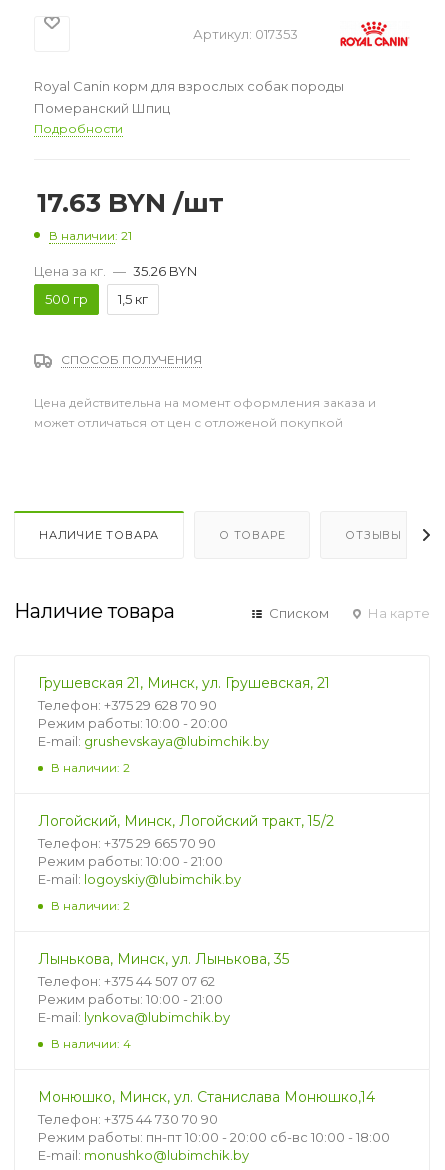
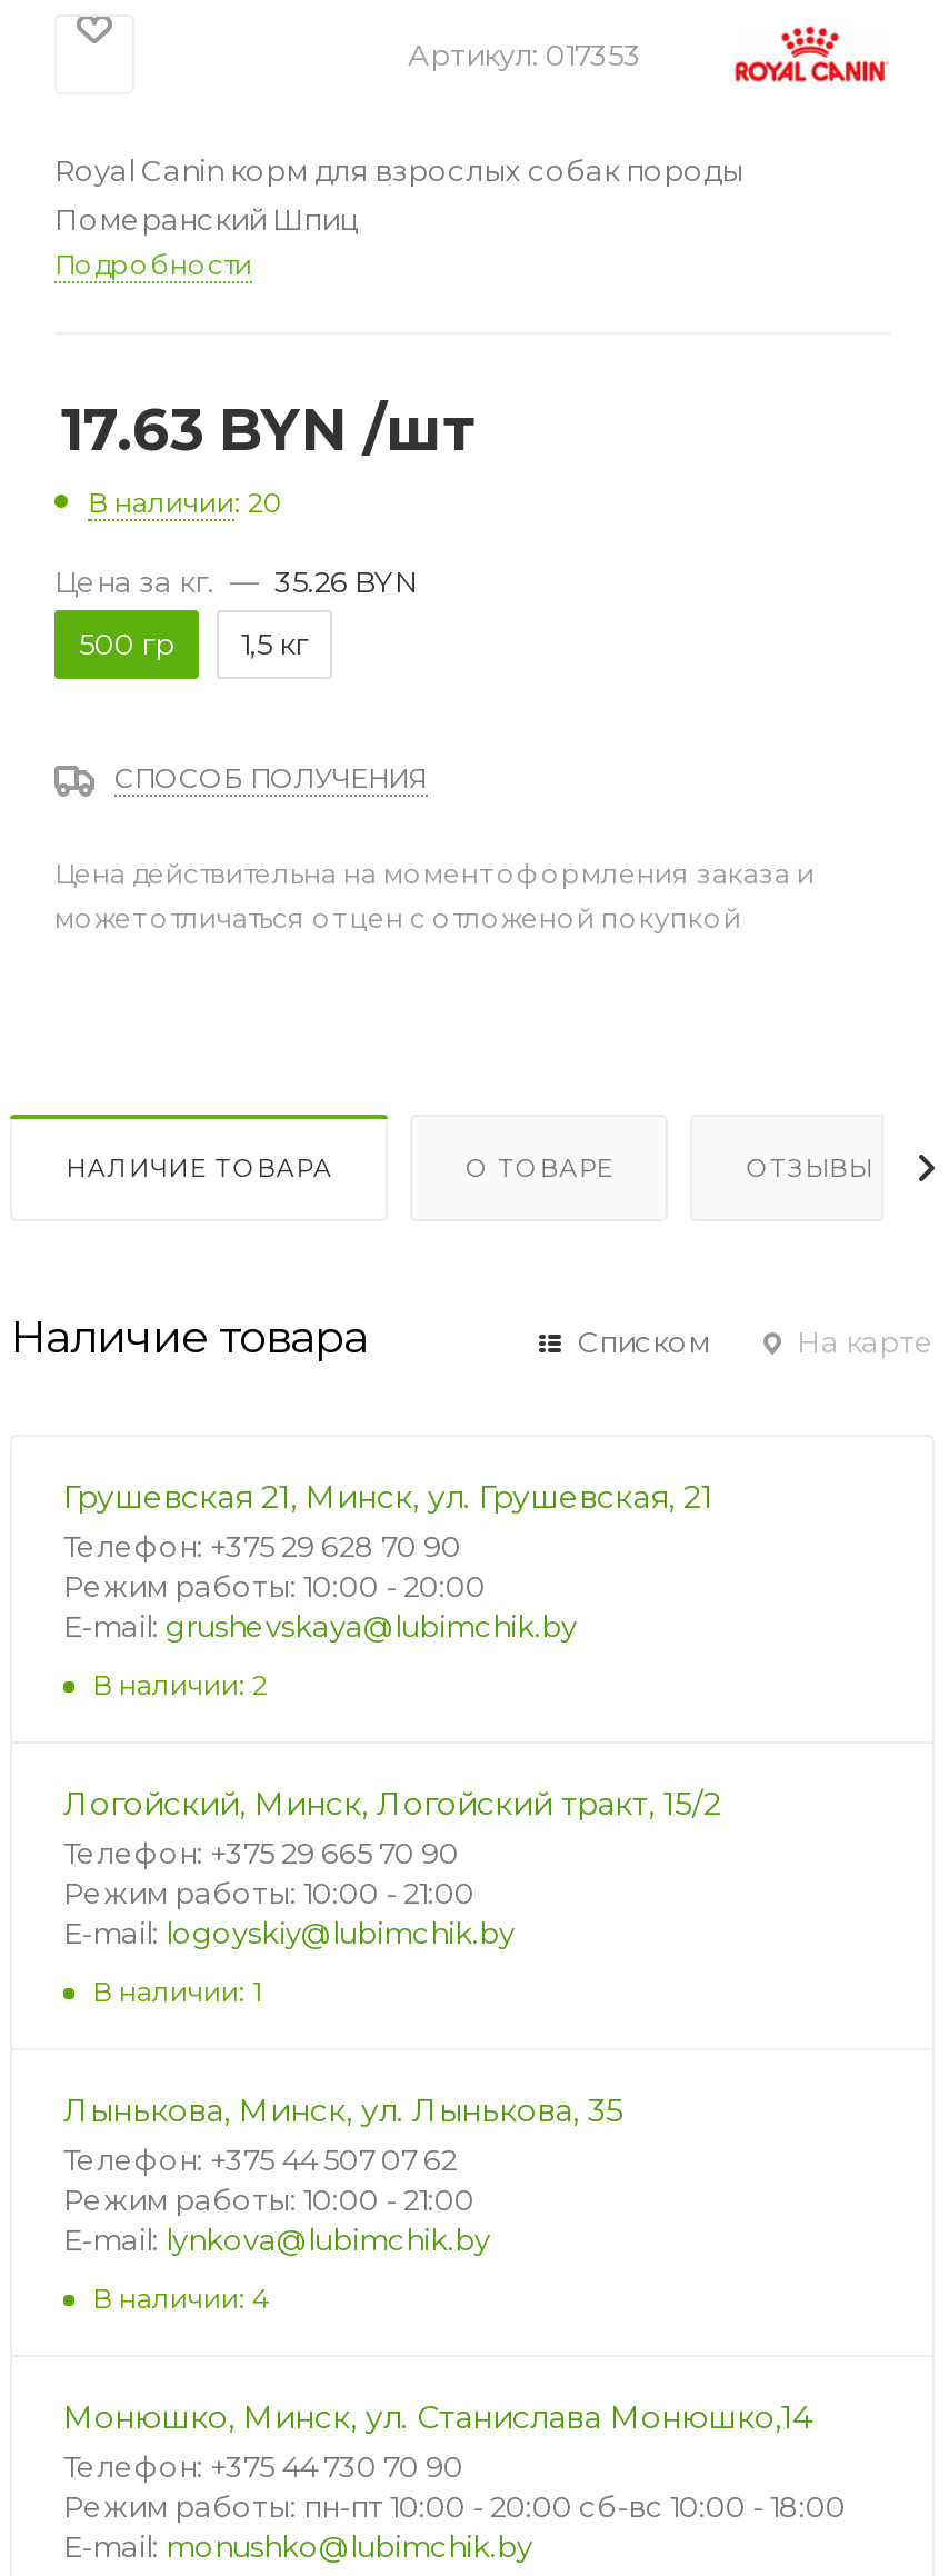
[49,228,132,243] В наличии: 21 -> [88,486,283,519] В наличии: 20
[51,898,130,913] В наличии: 2 -> [92,1975,261,2008] В наличии: 1

